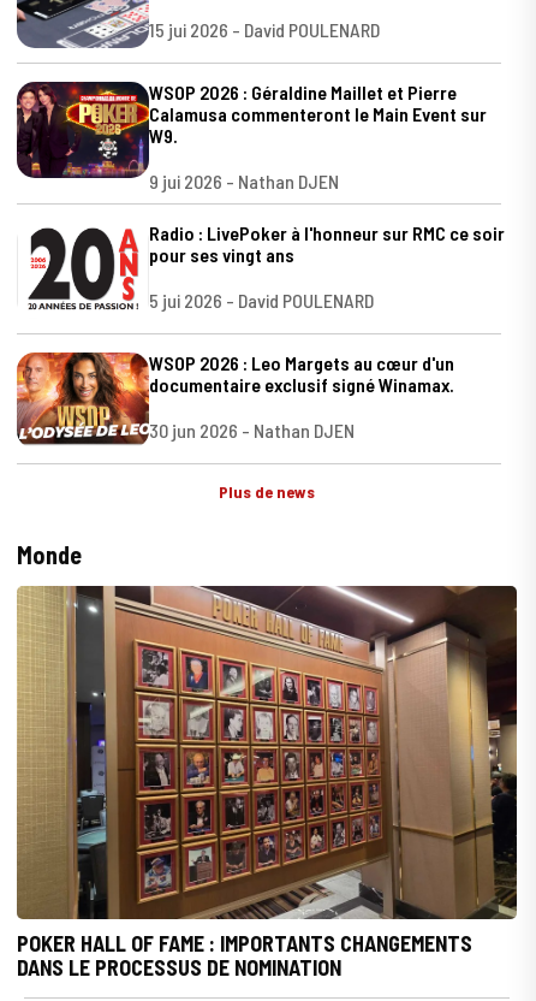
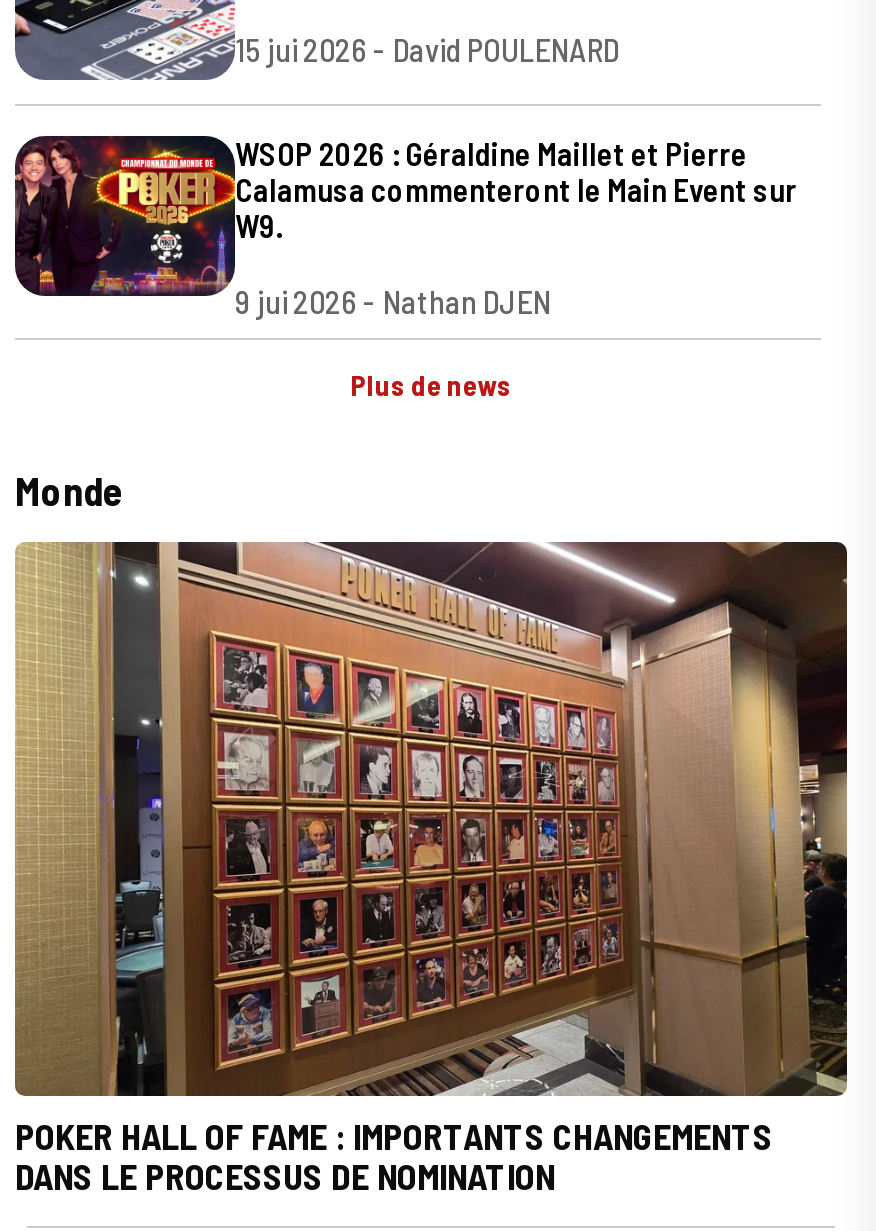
[28,221,505,441] [image] | Radio : LivePoker à l'honneur sur RMC ce soir | pour ses vingt ans | 5 jui 2026 - David POULENARD | WSOP 2026 : Leo Margets au cœur d'un | documentaire exclusif signé Winamax. | 30 jun 2026 - Nathan DJEN -> none
[16,342,150,446] [image] -> none

